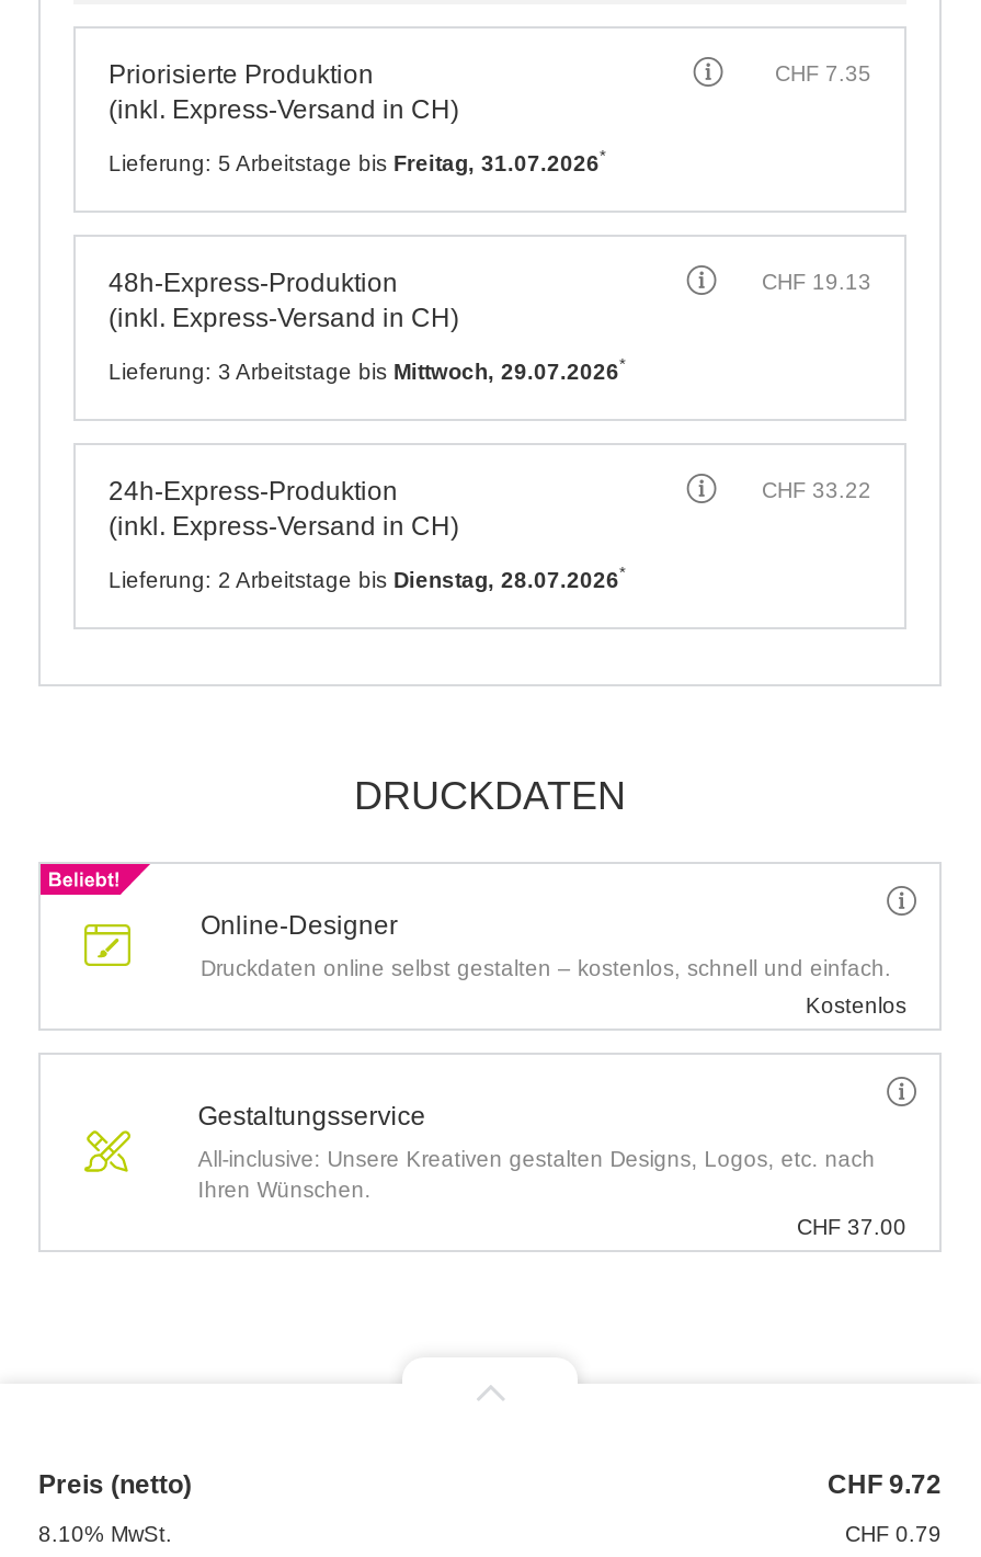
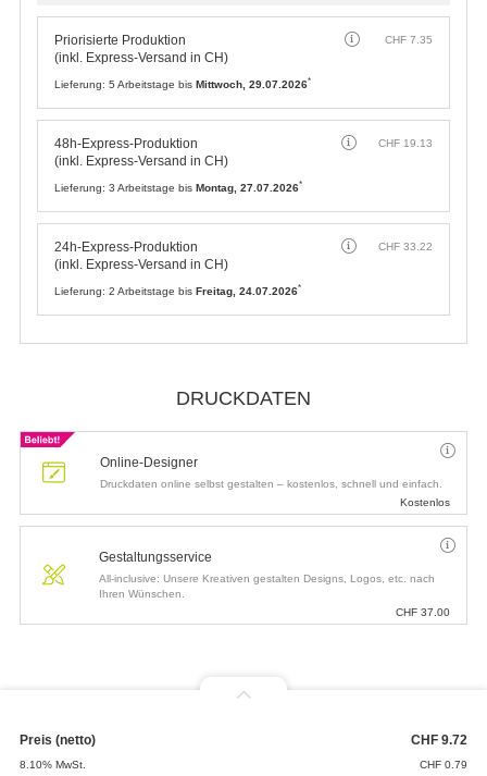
[109,147,606,175] Lieferung: 5 Arbeitstage bis Freitag, 31.07.2026* -> [54,76,311,90] Lieferung: 5 Arbeitstage bis Mittwoch, 29.07.2026*
[109,355,626,383] Lieferung: 3 Arbeitstage bis Mittwoch, 29.07.2026* -> [54,180,302,194] Lieferung: 3 Arbeitstage bis Montag, 27.07.2026*
[109,564,626,592] Lieferung: 2 Arbeitstage bis Dienstag, 28.07.2026* -> [54,283,301,297] Lieferung: 2 Arbeitstage bis Freitag, 24.07.2026*

